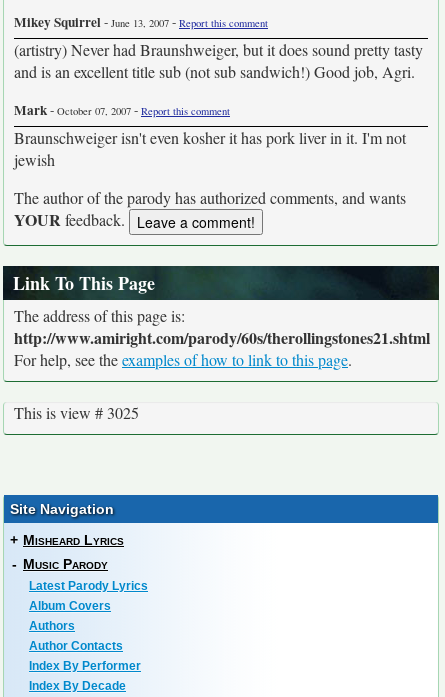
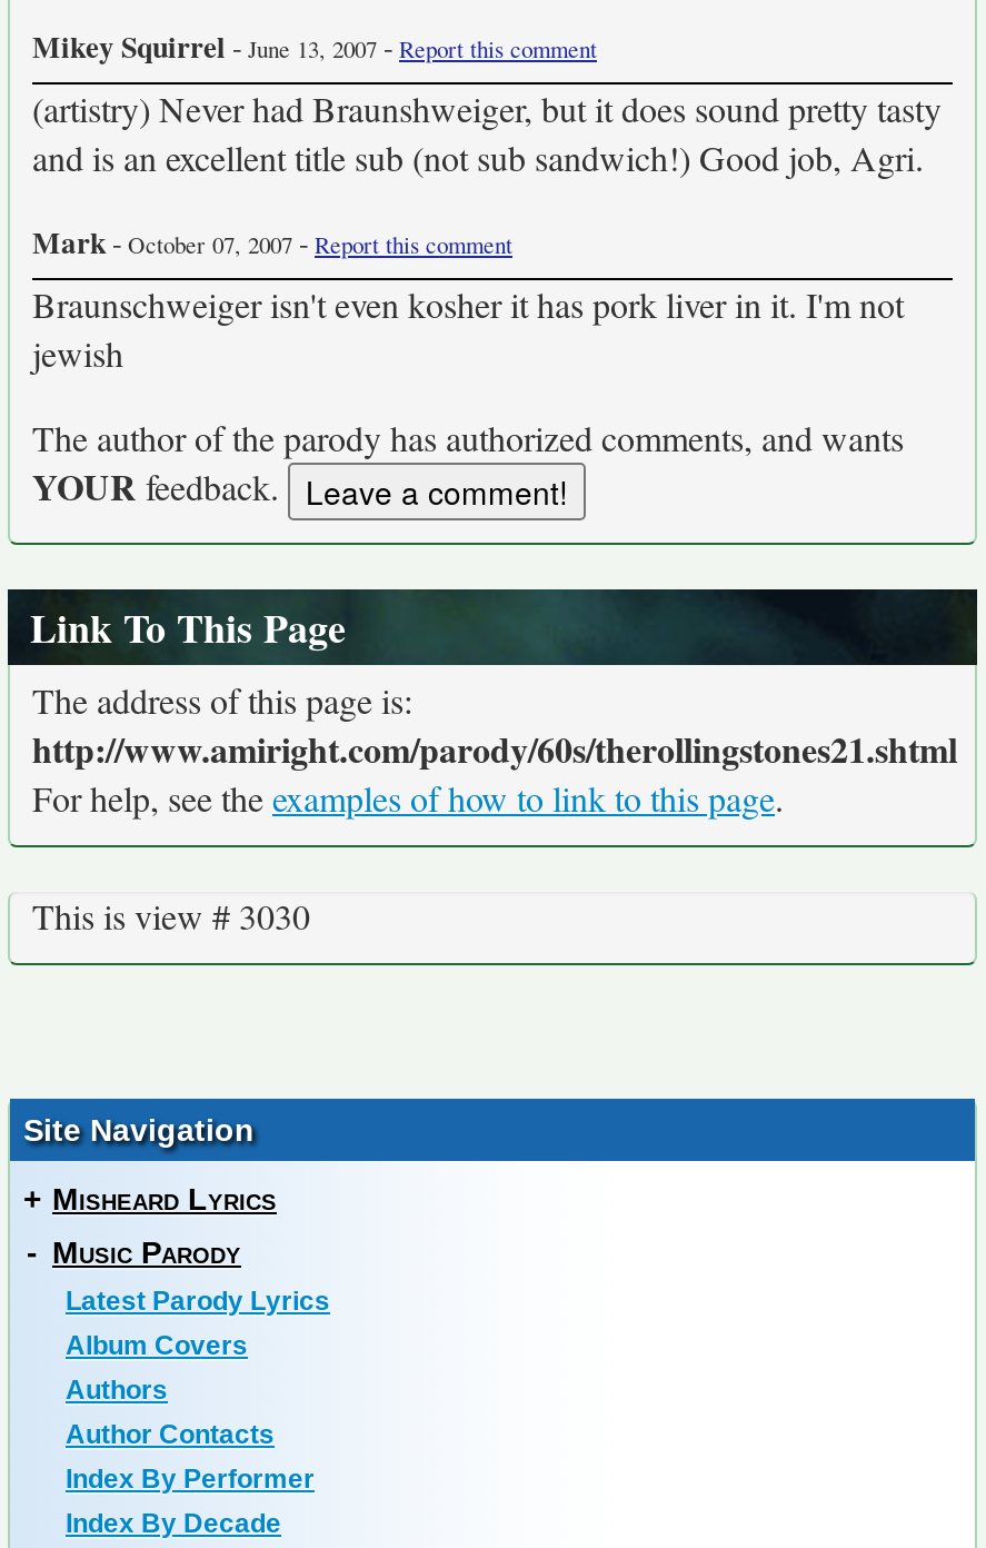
[14,402,139,423] This is view # 3025 -> [32,893,310,939] This is view # 3030

